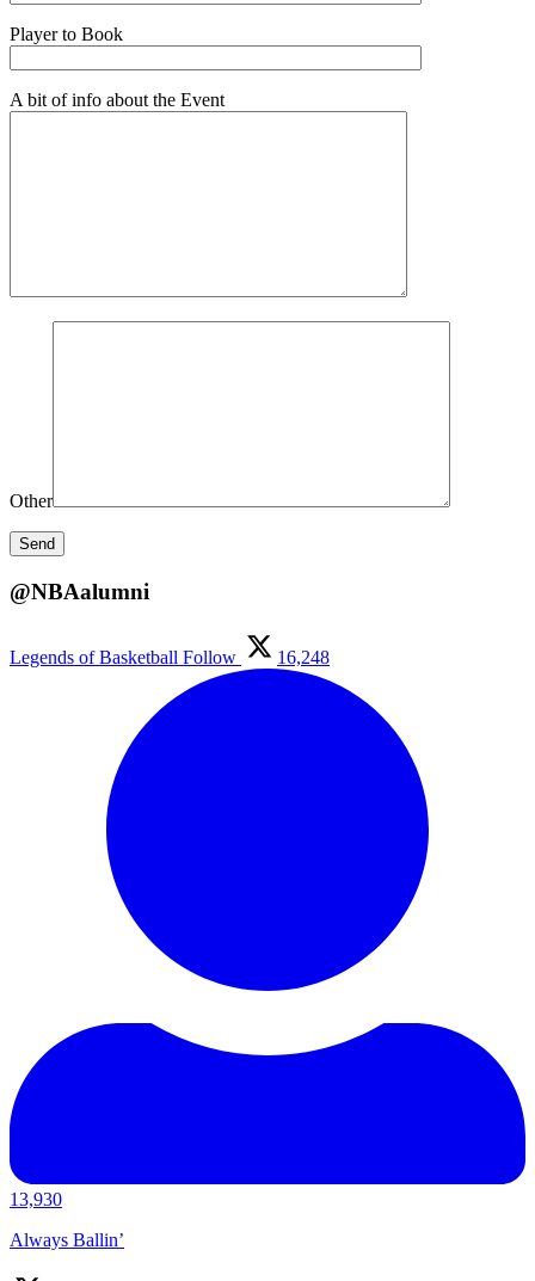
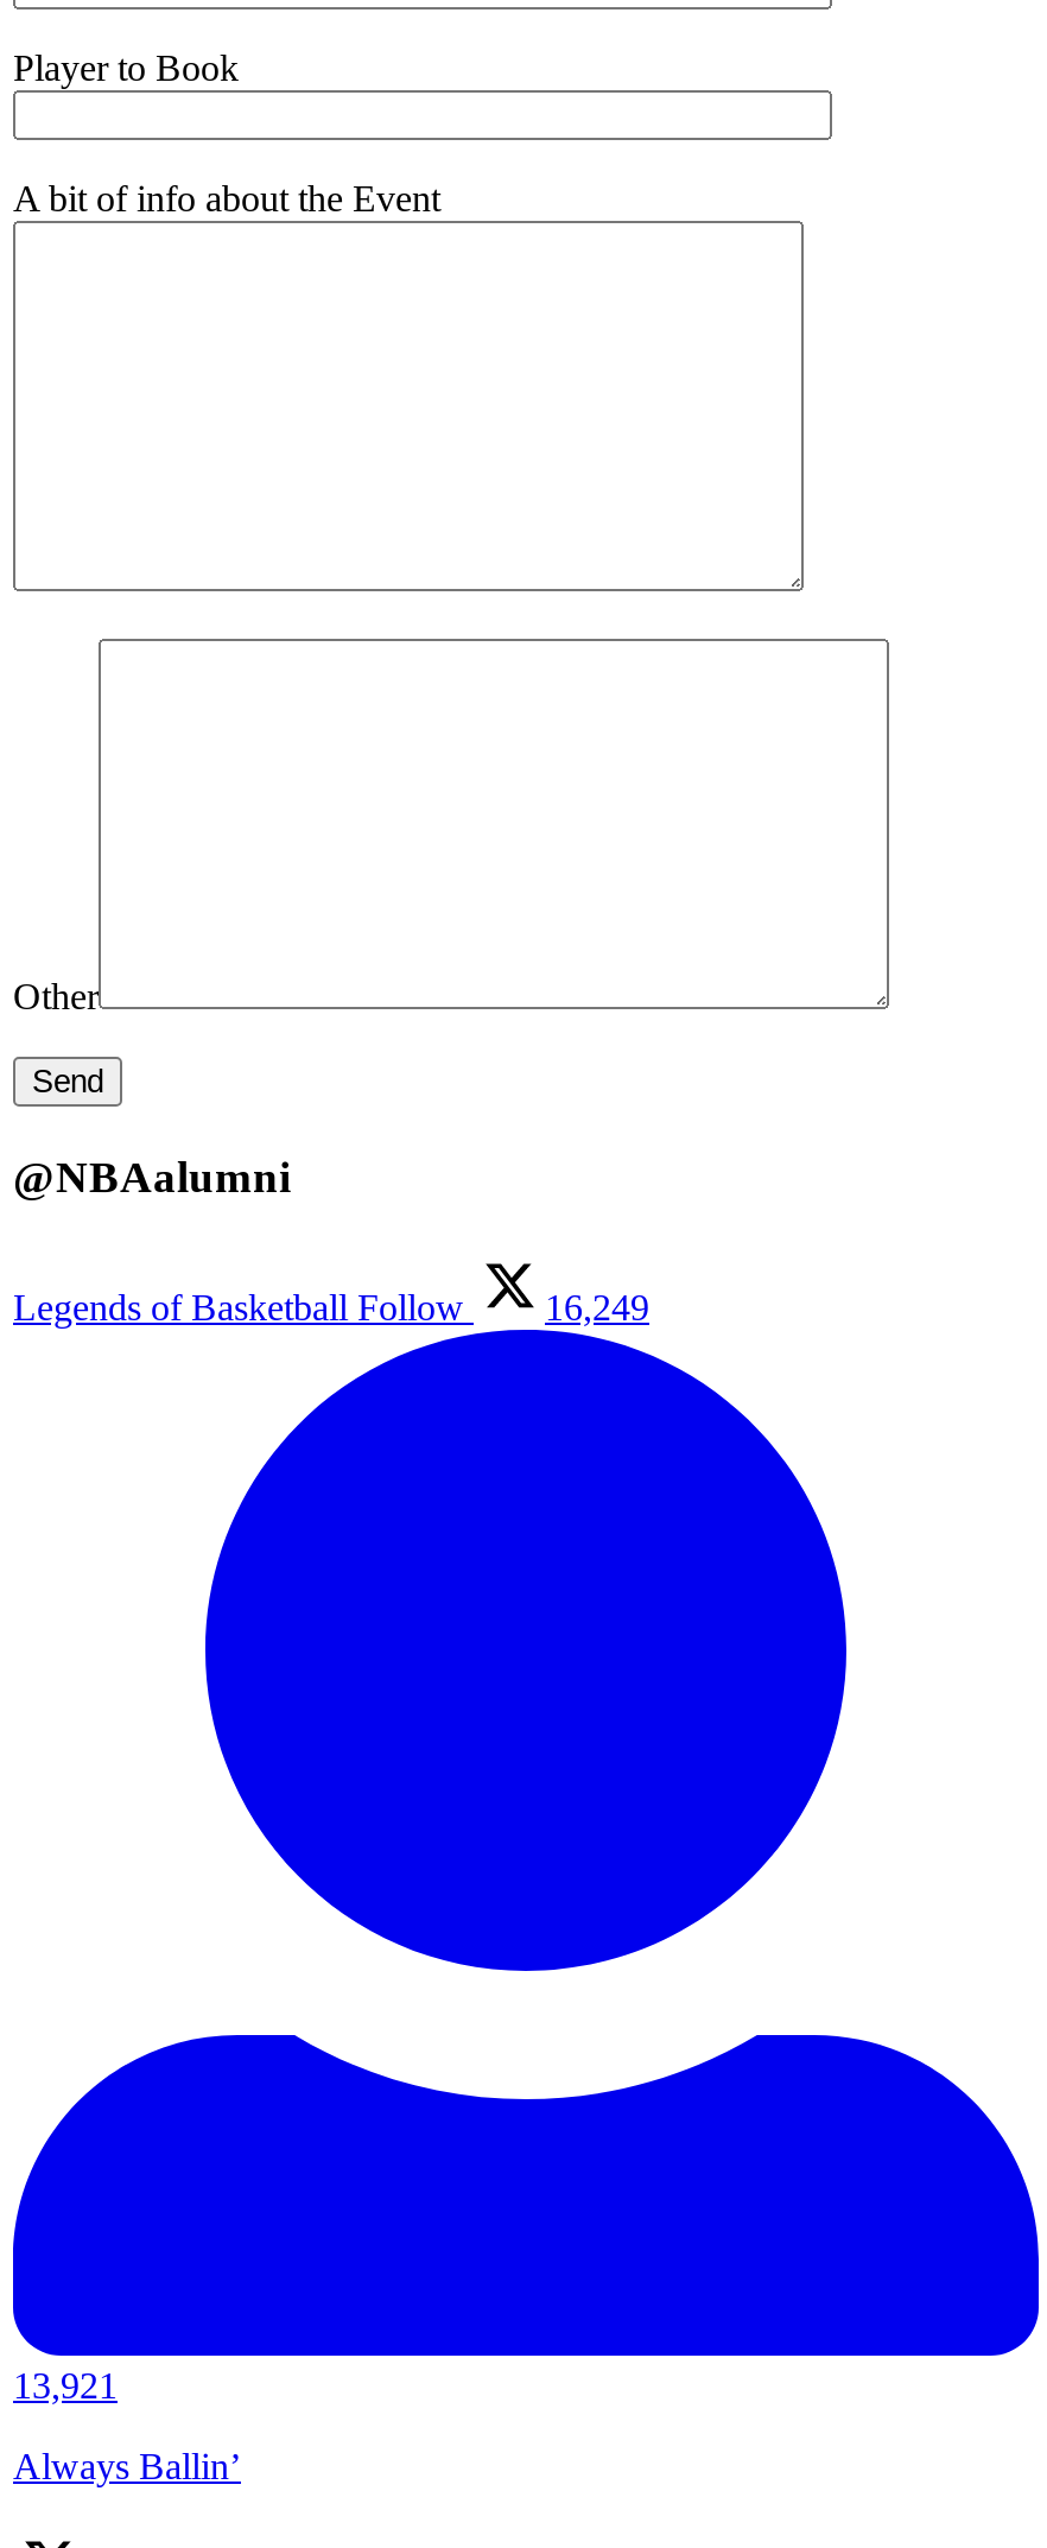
[10,647,330,667] Legends of Basketball Follow 16,248 -> [13,1286,649,1326] Legends of Basketball Follow 16,249
[10,1189,62,1209] 13,930 -> [13,2364,118,2405] 13,921

